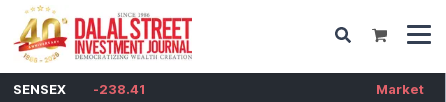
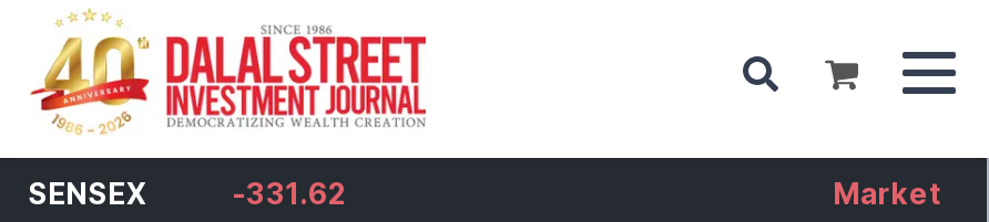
[93,81,145,97] -238.41 -> [233,176,348,212] -331.62

